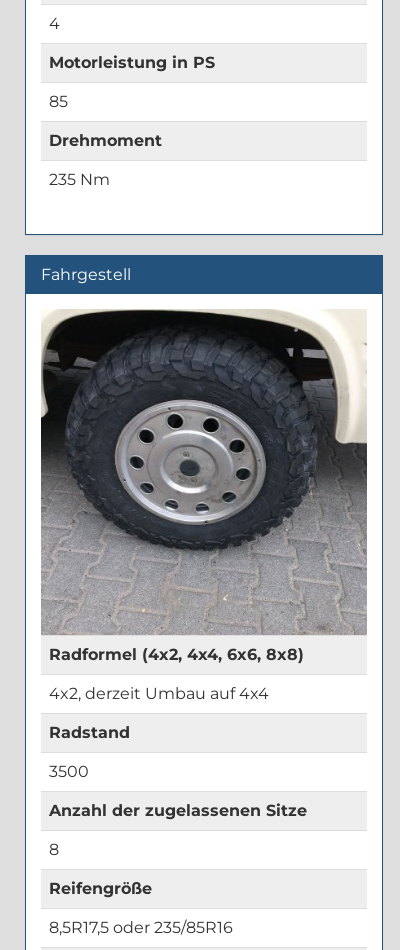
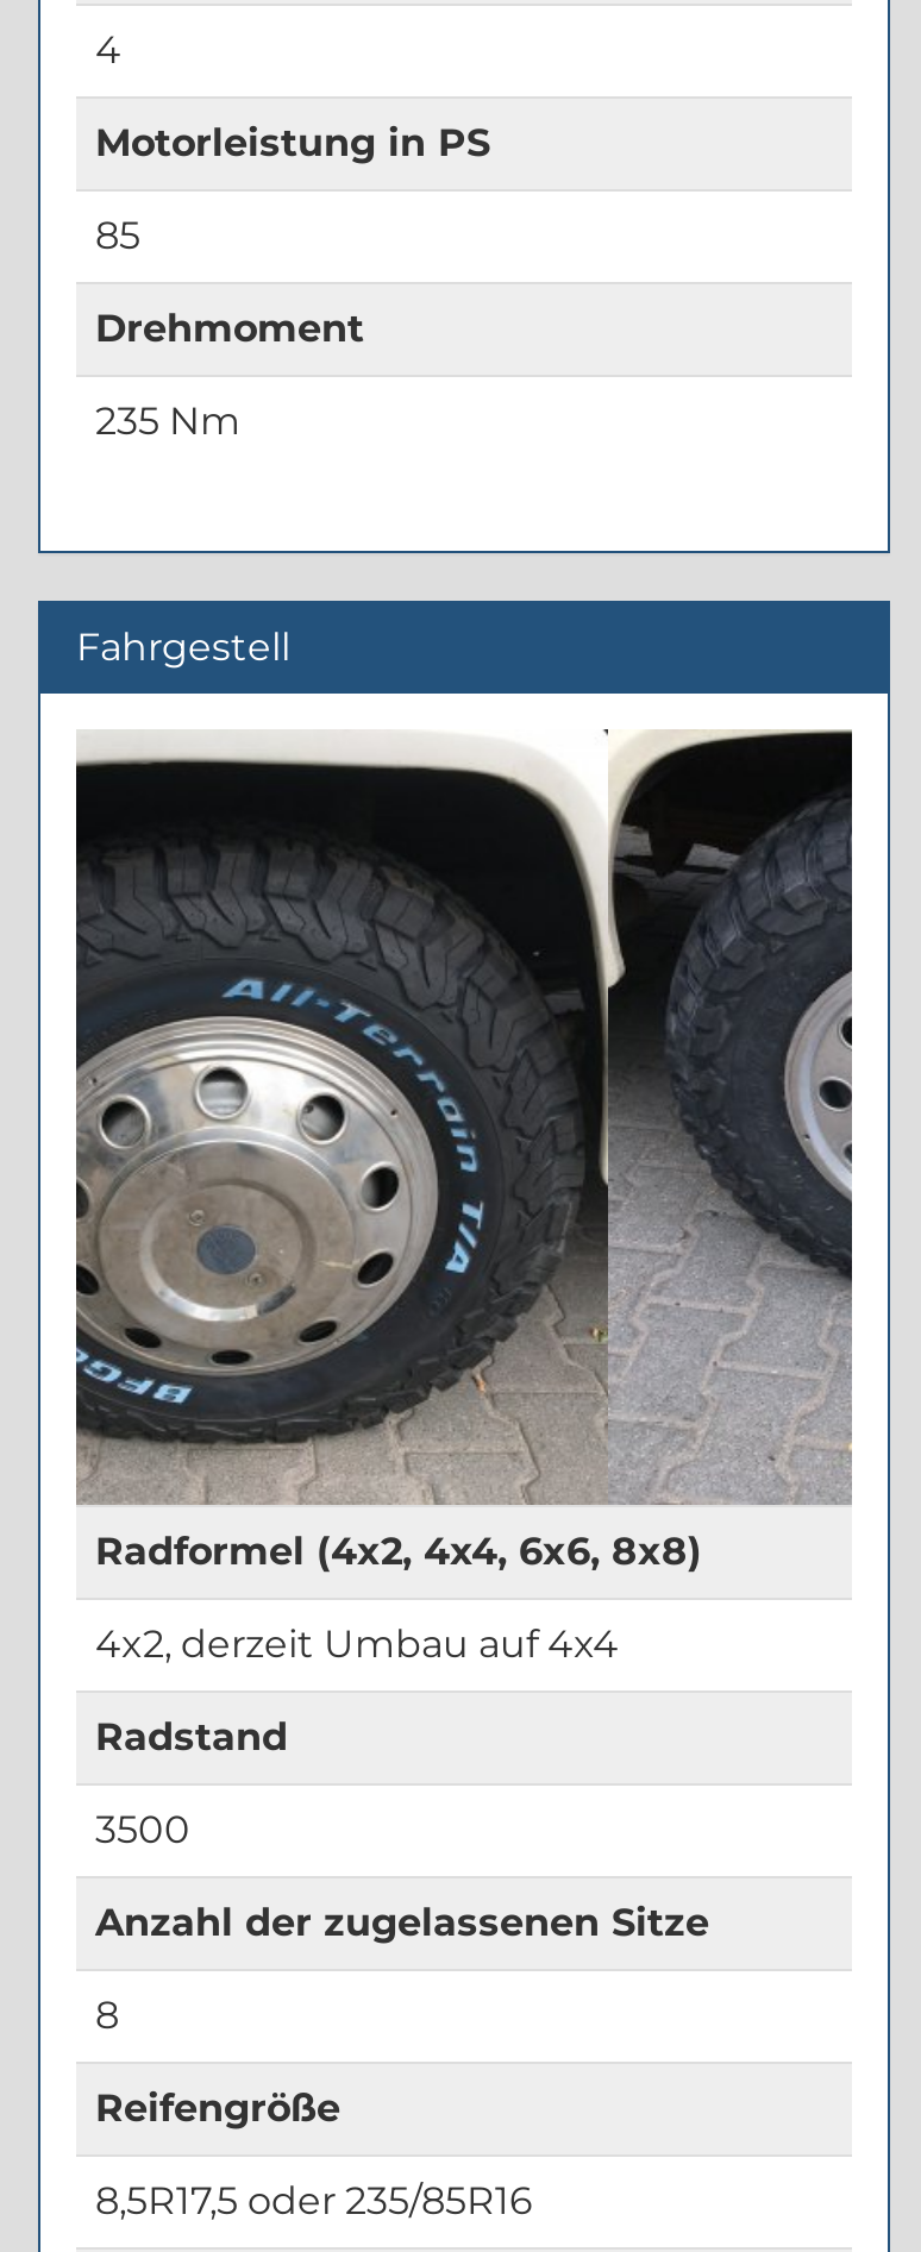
[41,309,367,634] [image] -> [74,729,854,1503] [image]

